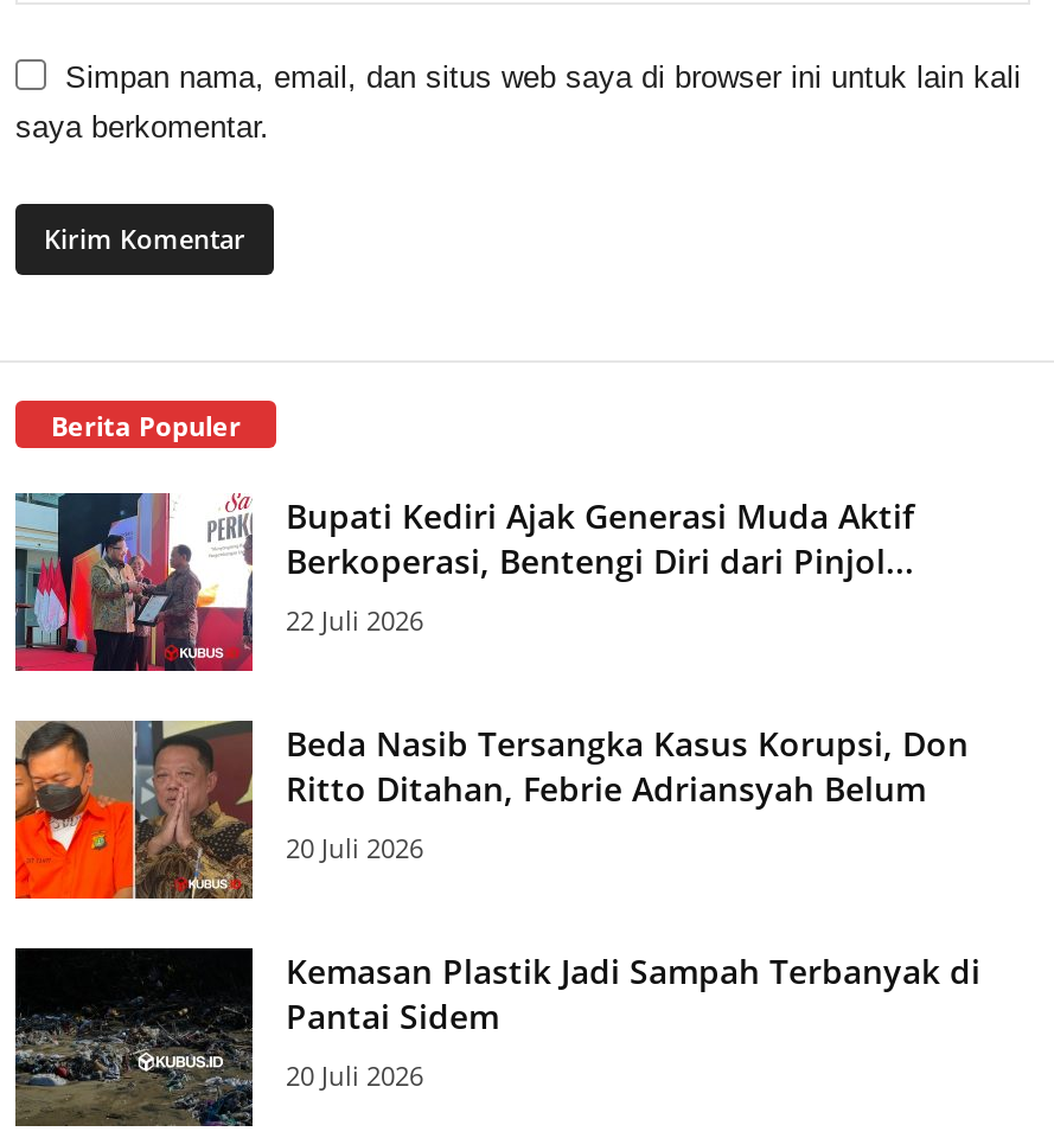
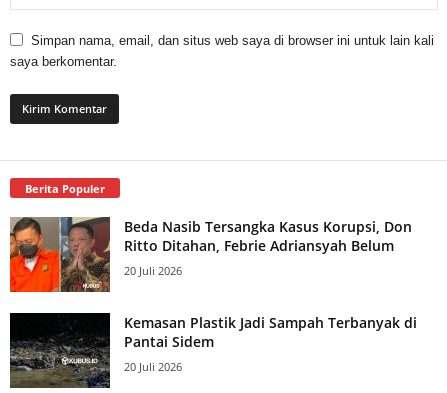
[13,491,914,673] [image] | Bupati Kediri Ajak Generasi Muda Aktif | Berkoperasi, Bentengi Diri dari Pinjol... | 22 Juli 2026 -> none

